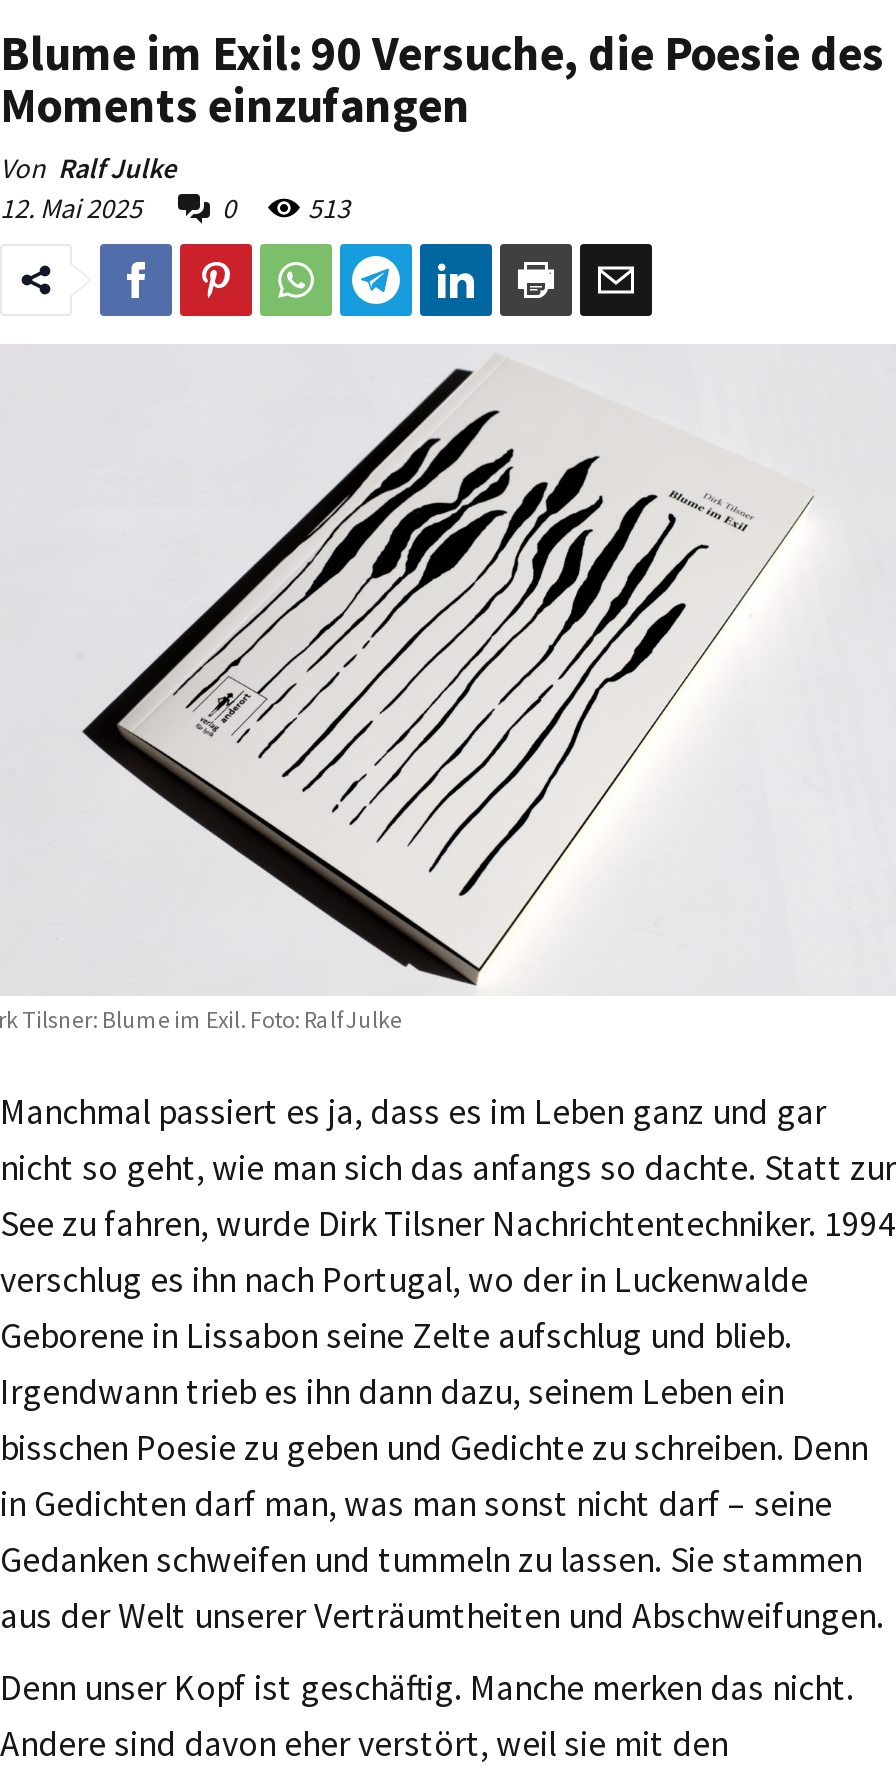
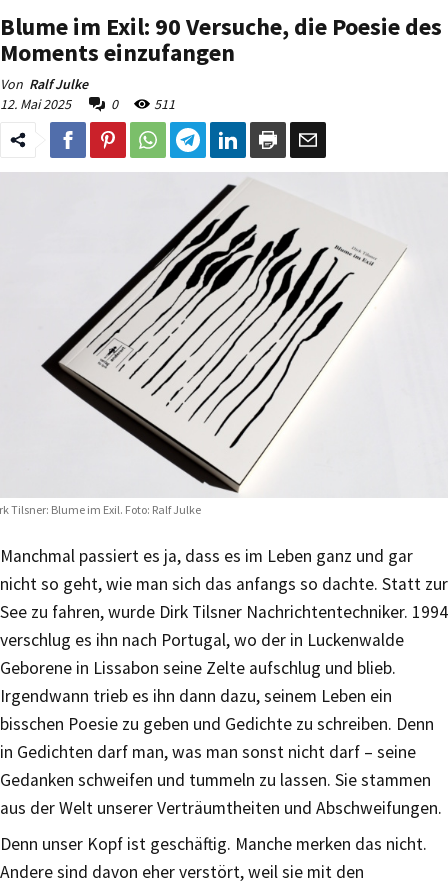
[222,190,350,226] 0 513 -> [111,95,175,113] 0 511

